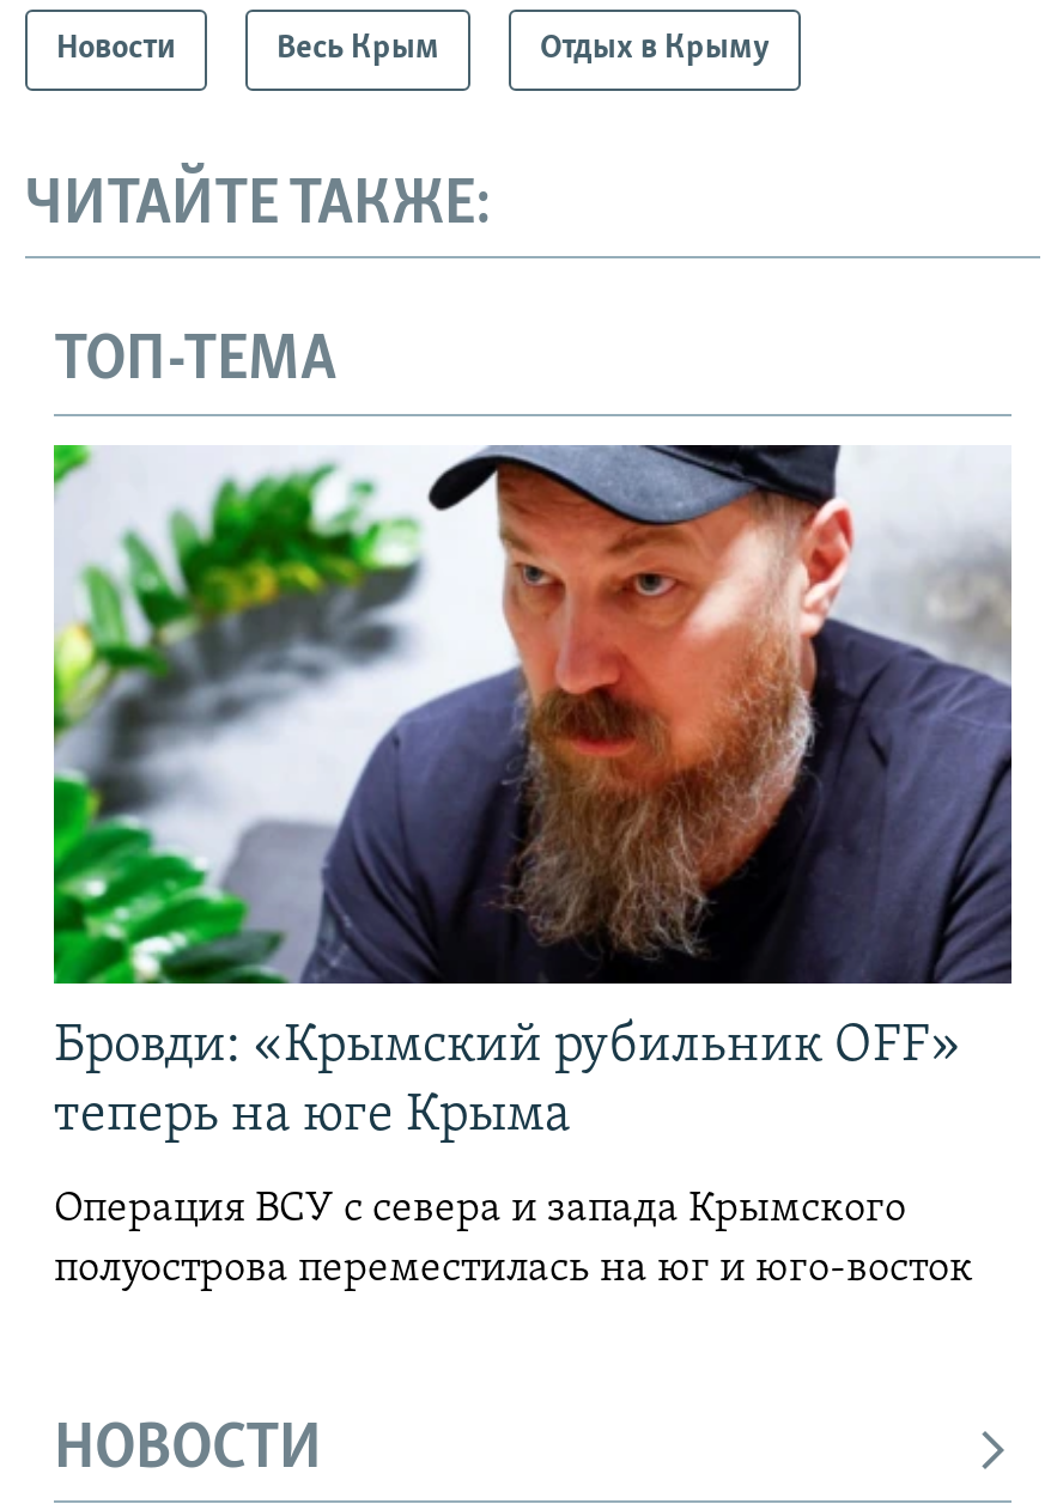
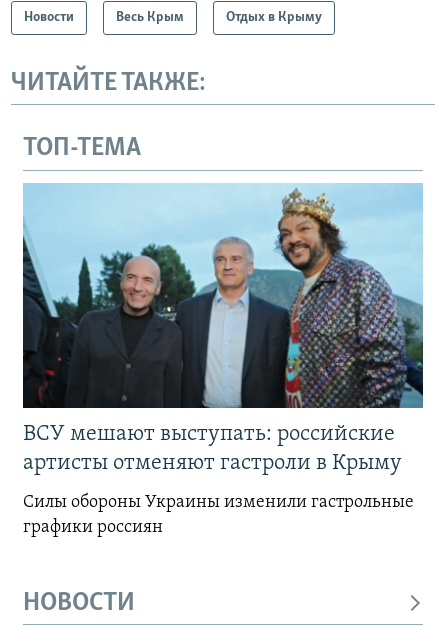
[51,443,1014,1143] [image] | Бровди: «Крымский рубильник OFF» | теперь на юге Крыма -> [22,183,424,475] [image] | ВСУ мешают выступать: российские | артисты отменяют гастроли в Крыму
[54,1186,973,1292] Операция ВСУ с севера и запада Крымского | полуострова переместилась на юг и юго-восток -> [23,493,414,537] Силы обороны Украины изменили гастрольные | графики россиян

